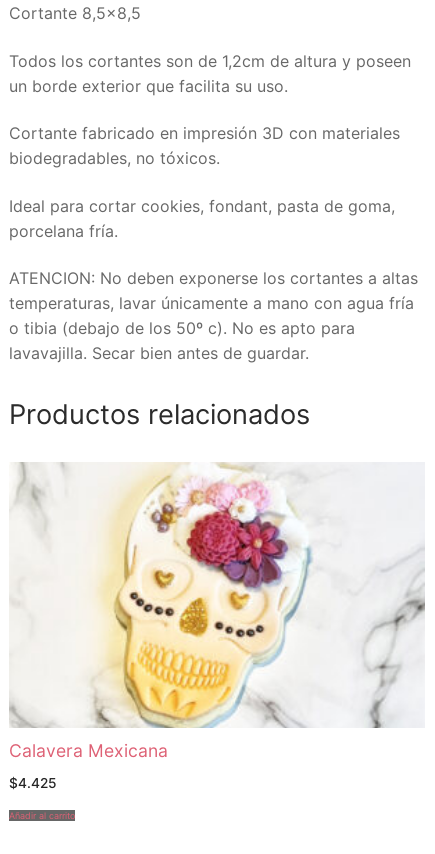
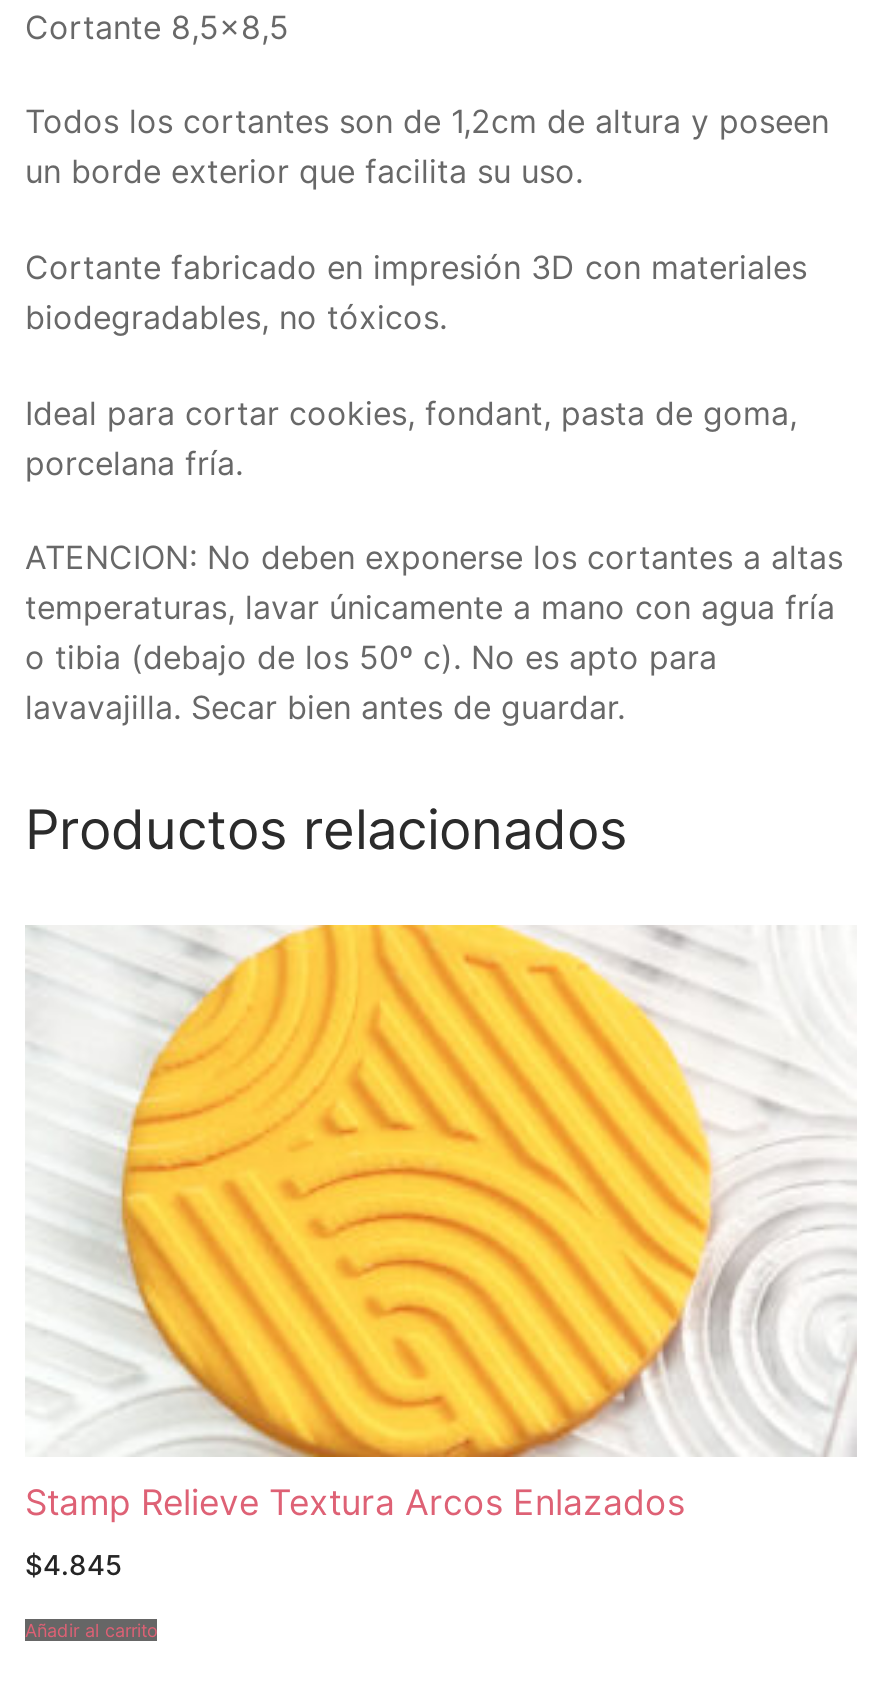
[9,462,425,761] [image] | Calavera Mexicana -> [25,922,857,1523] [image] | Stamp Relieve Textura Arcos Enlazados
[9,774,57,790] $4.425 -> [25,1549,123,1581] $4.845

